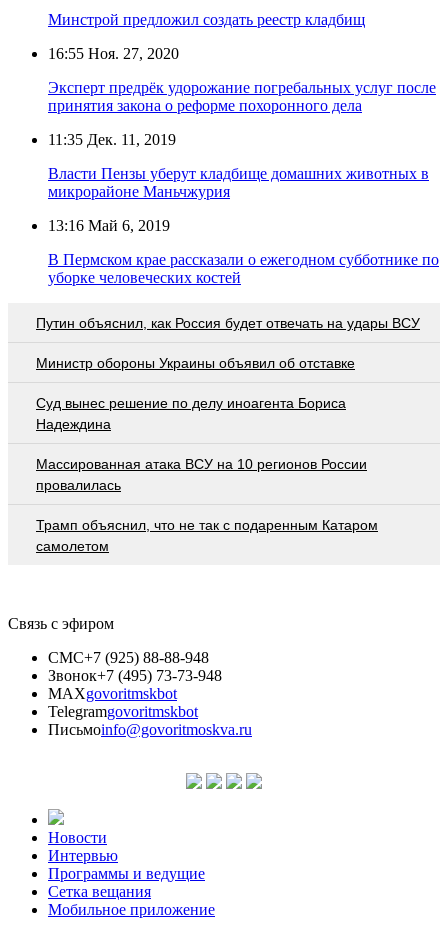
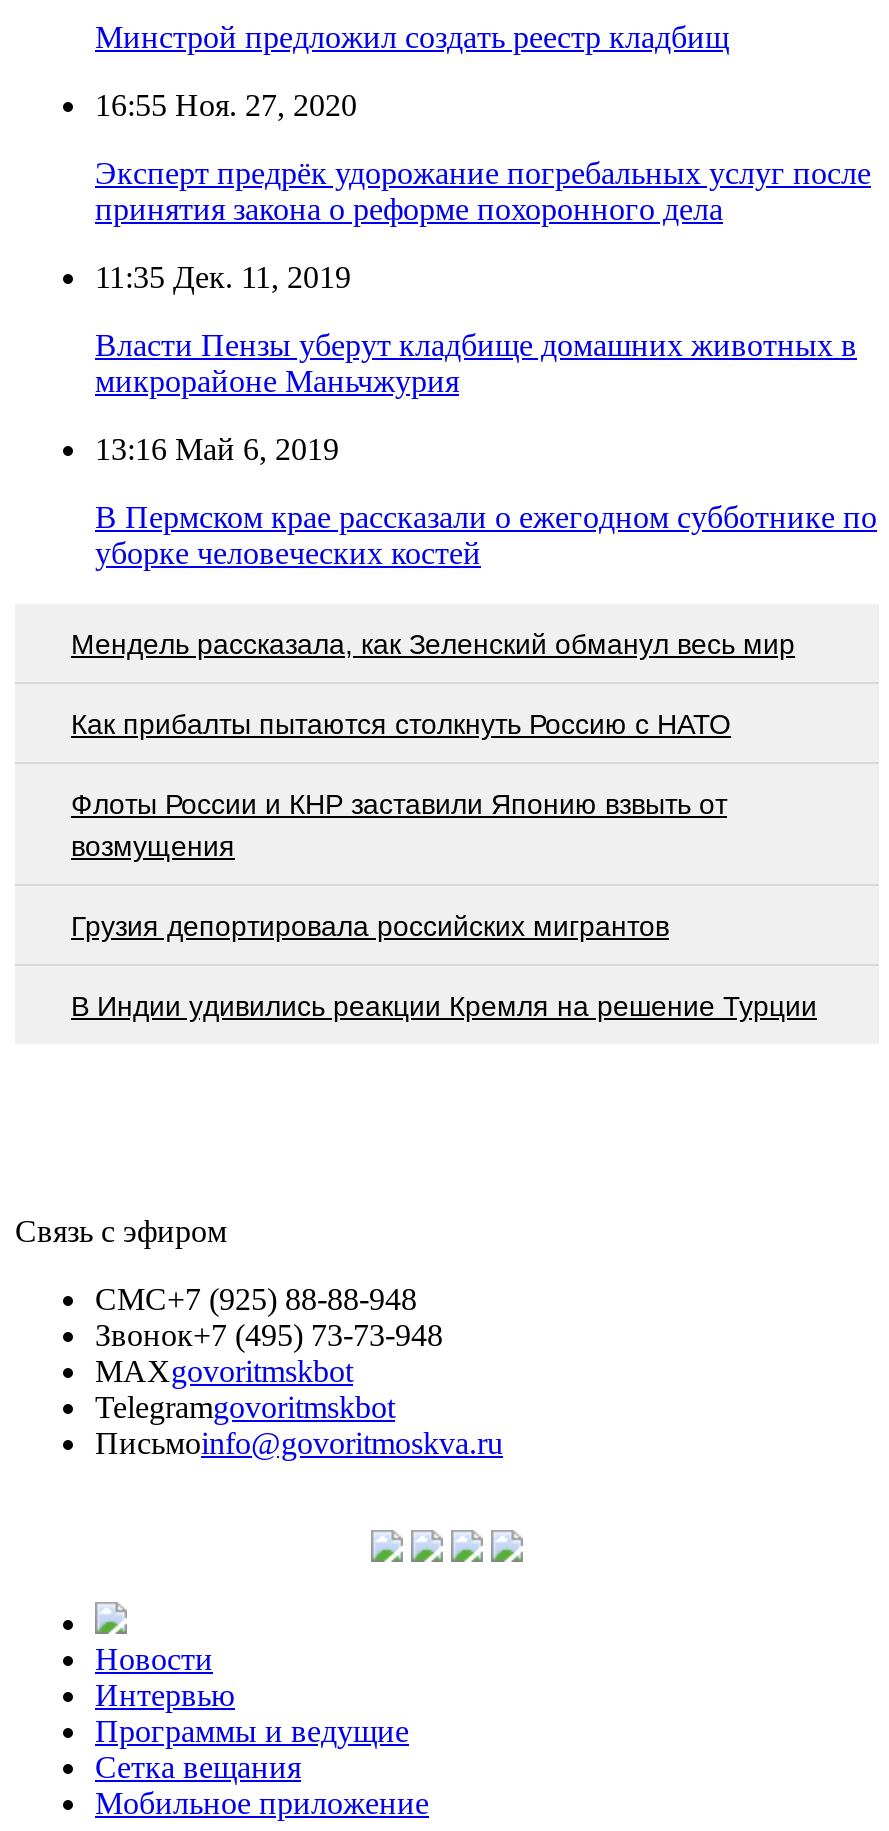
[36,315,420,331] Путин объяснил, как Россия будет отвечать на удары ВСУ -> [71,627,795,659] Мендель рассказала, как Зеленский обманул весь мир
[36,355,355,371] Министр обороны Украины объявил об отставке -> [71,707,731,739] Как прибалты пытаются столкнуть Россию с НАТО
[36,395,346,432] Суд вынес решение по делу иноагента Бориса | Надеждина -> [71,787,727,861] Флоты России и КНР заставили Японию взвыть от | возмущения
[36,456,367,493] Массированная атака ВСУ на 10 регионов России | провалилась -> [71,909,669,941] Грузия депортировала российских мигрантов
[36,517,378,554] Трамп объяснил, что не так с подаренным Катаром | самолетом -> [71,989,817,1021] В Индии удивились реакции Кремля на решение Турции

